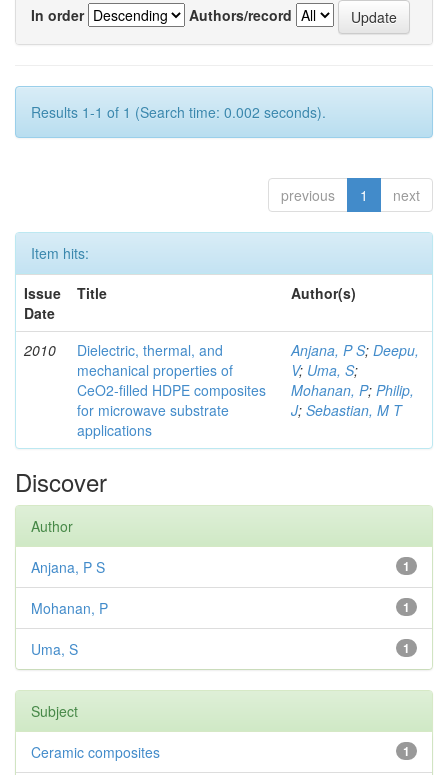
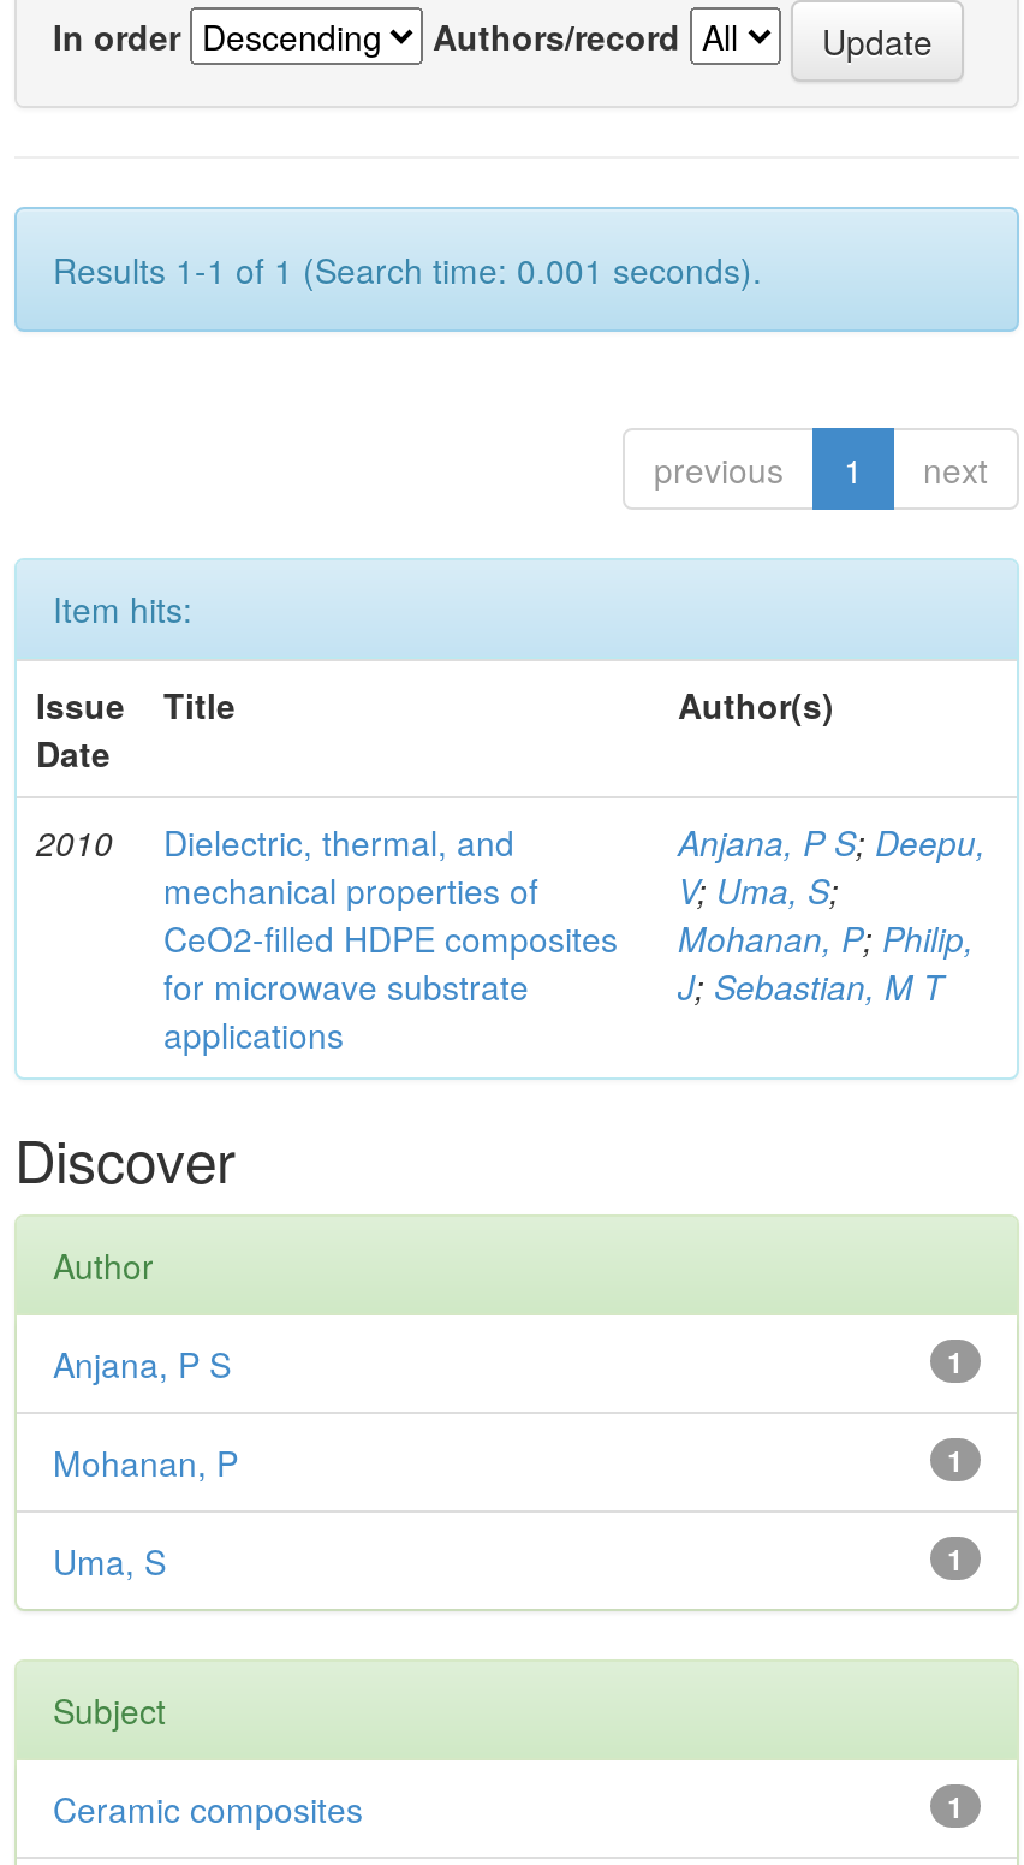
[31,102,326,122] Results 1-1 of 1 (Search time: 0.002 seconds). -> [53,245,762,293] Results 1-1 of 1 (Search time: 0.001 seconds).

